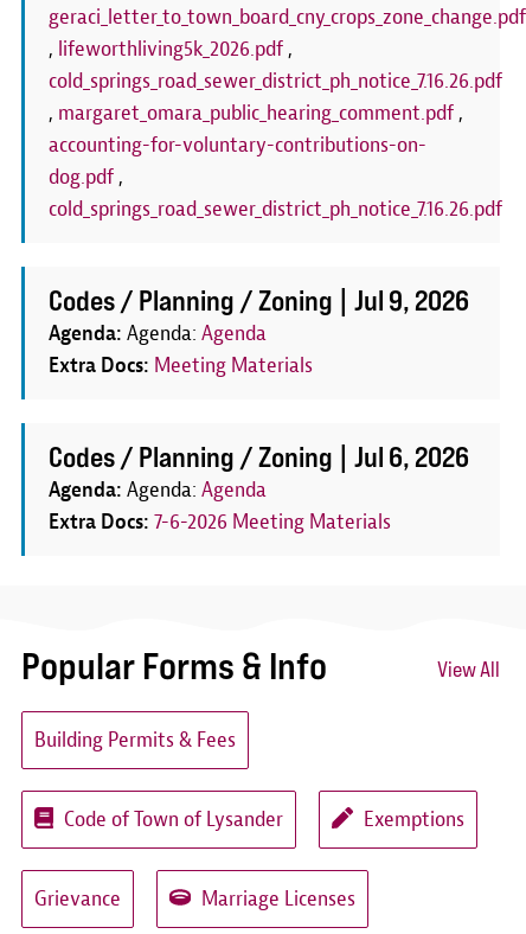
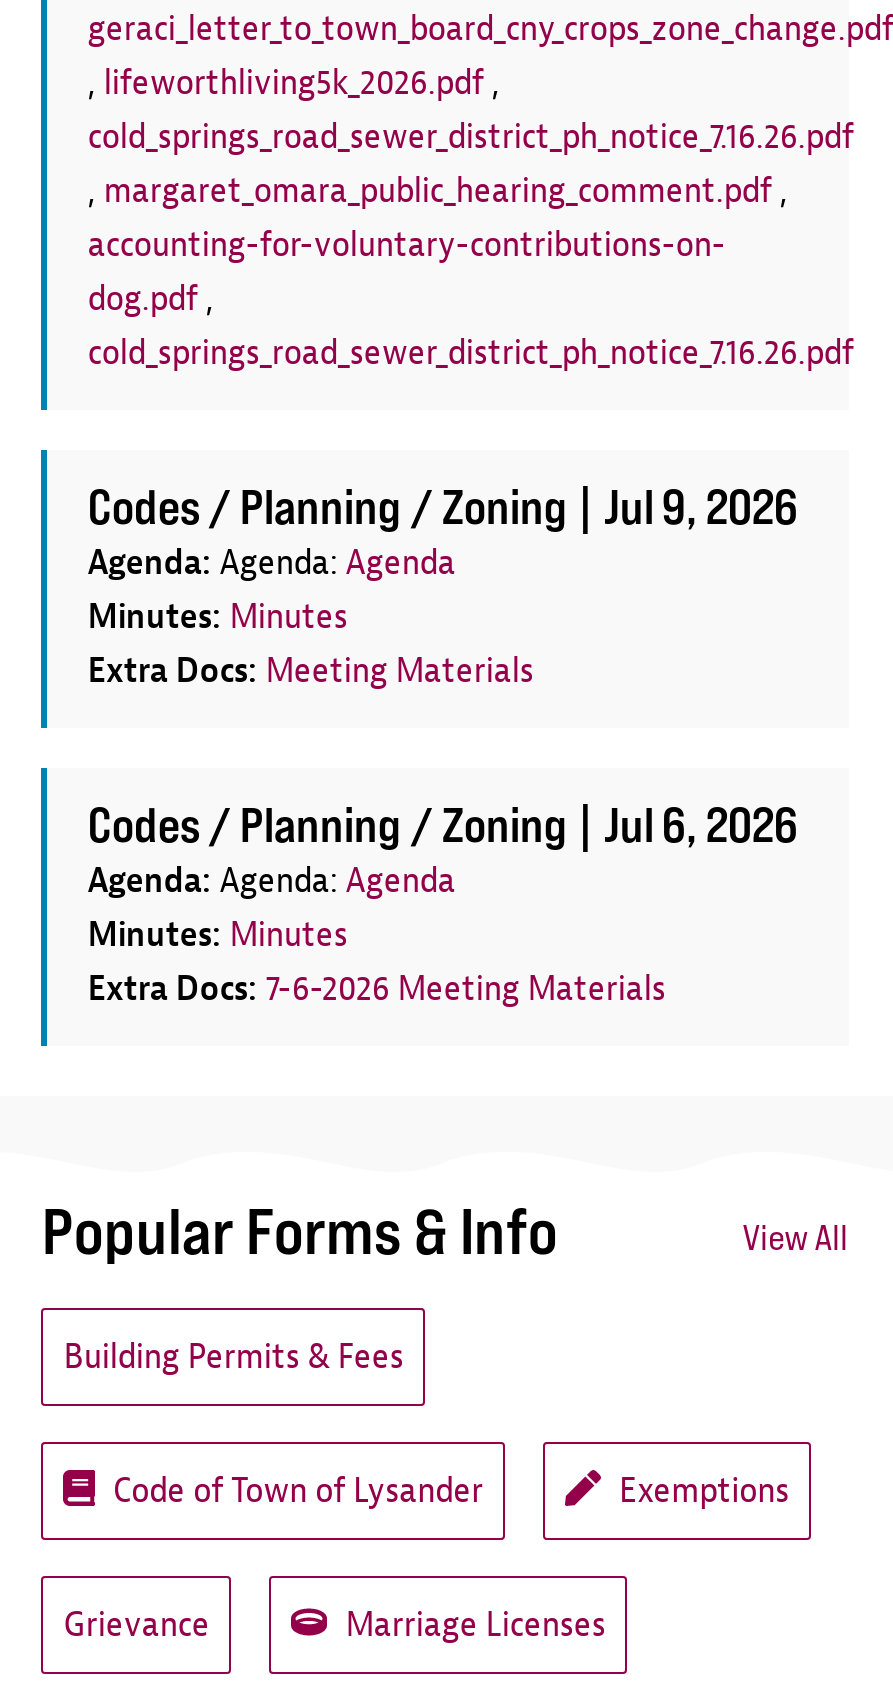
none -> [88,593,348,639] Minutes: Minutes
none -> [88,911,348,957] Minutes: Minutes

